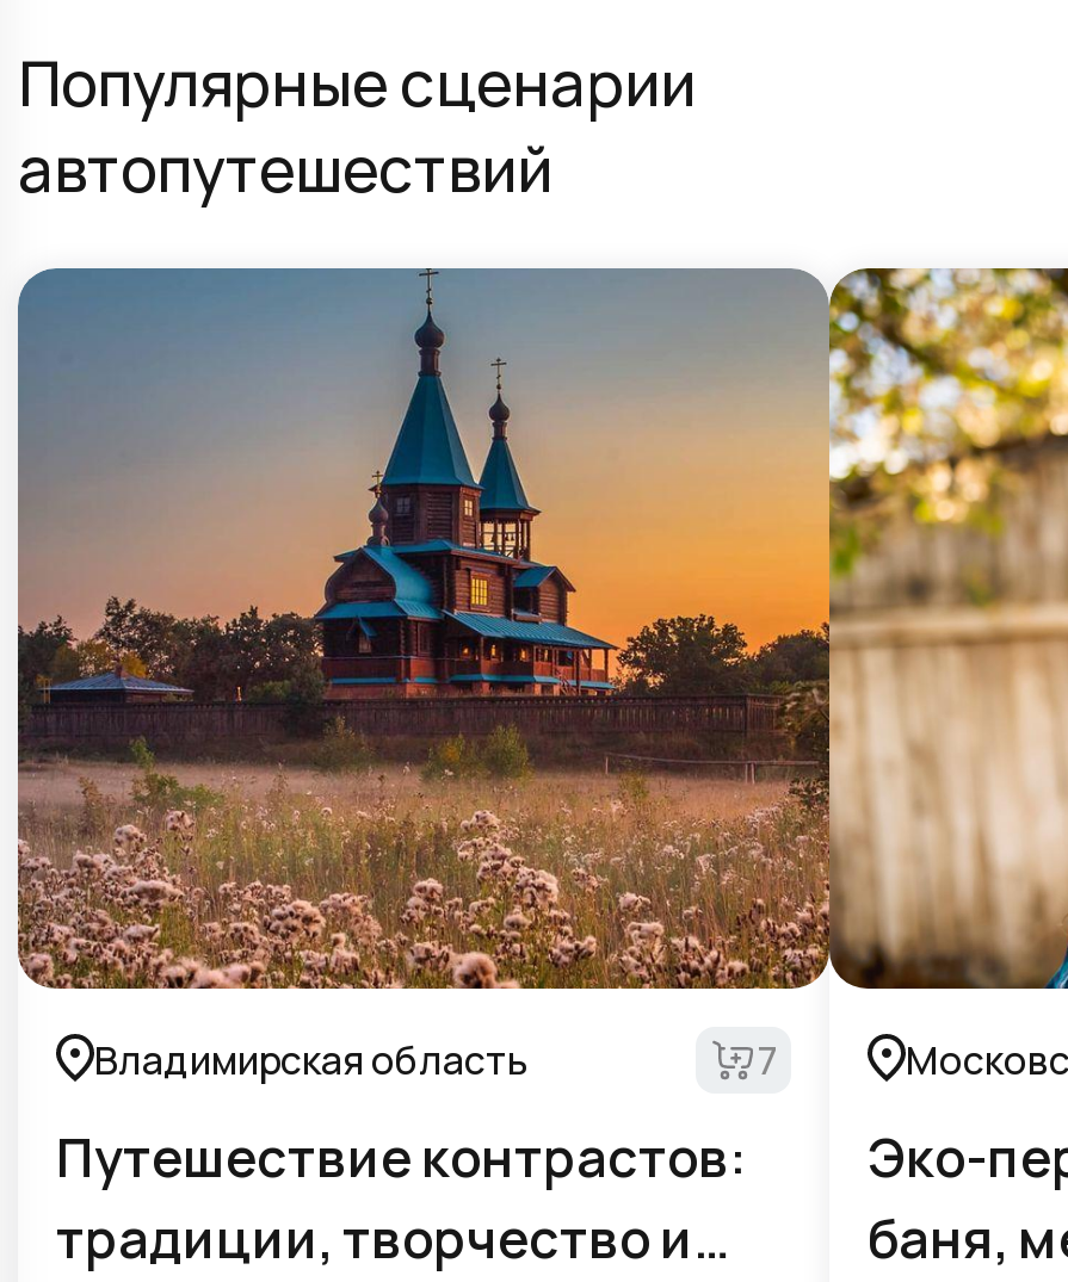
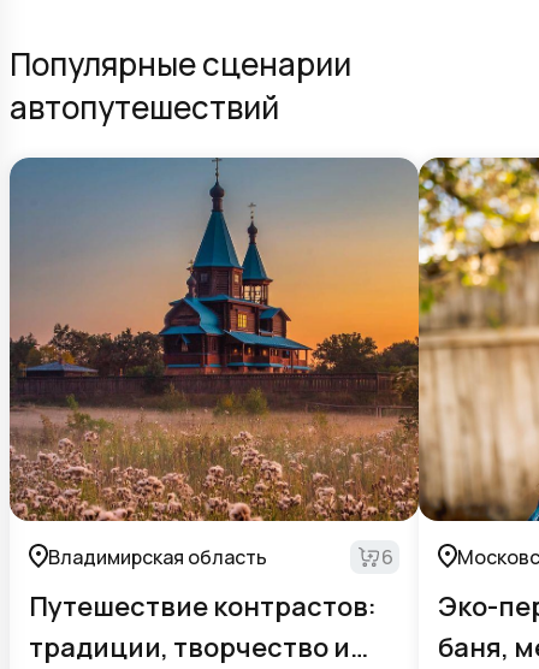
[758,1034,779,1086] 7 -> [381,544,393,570] 6

